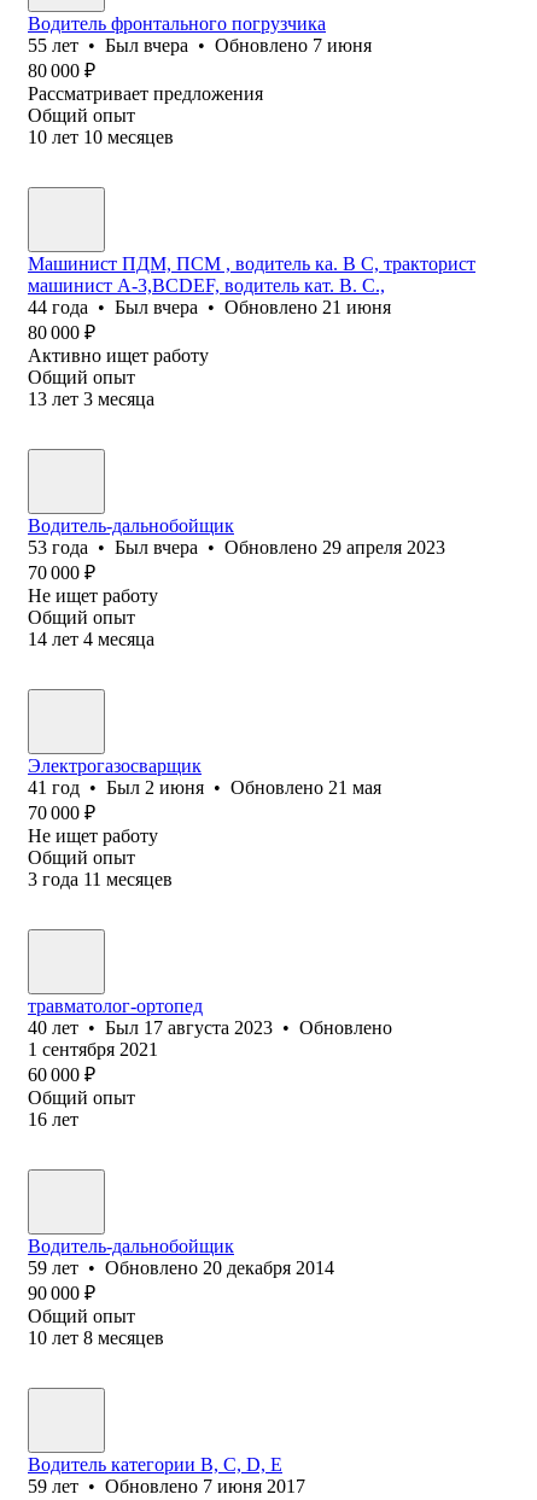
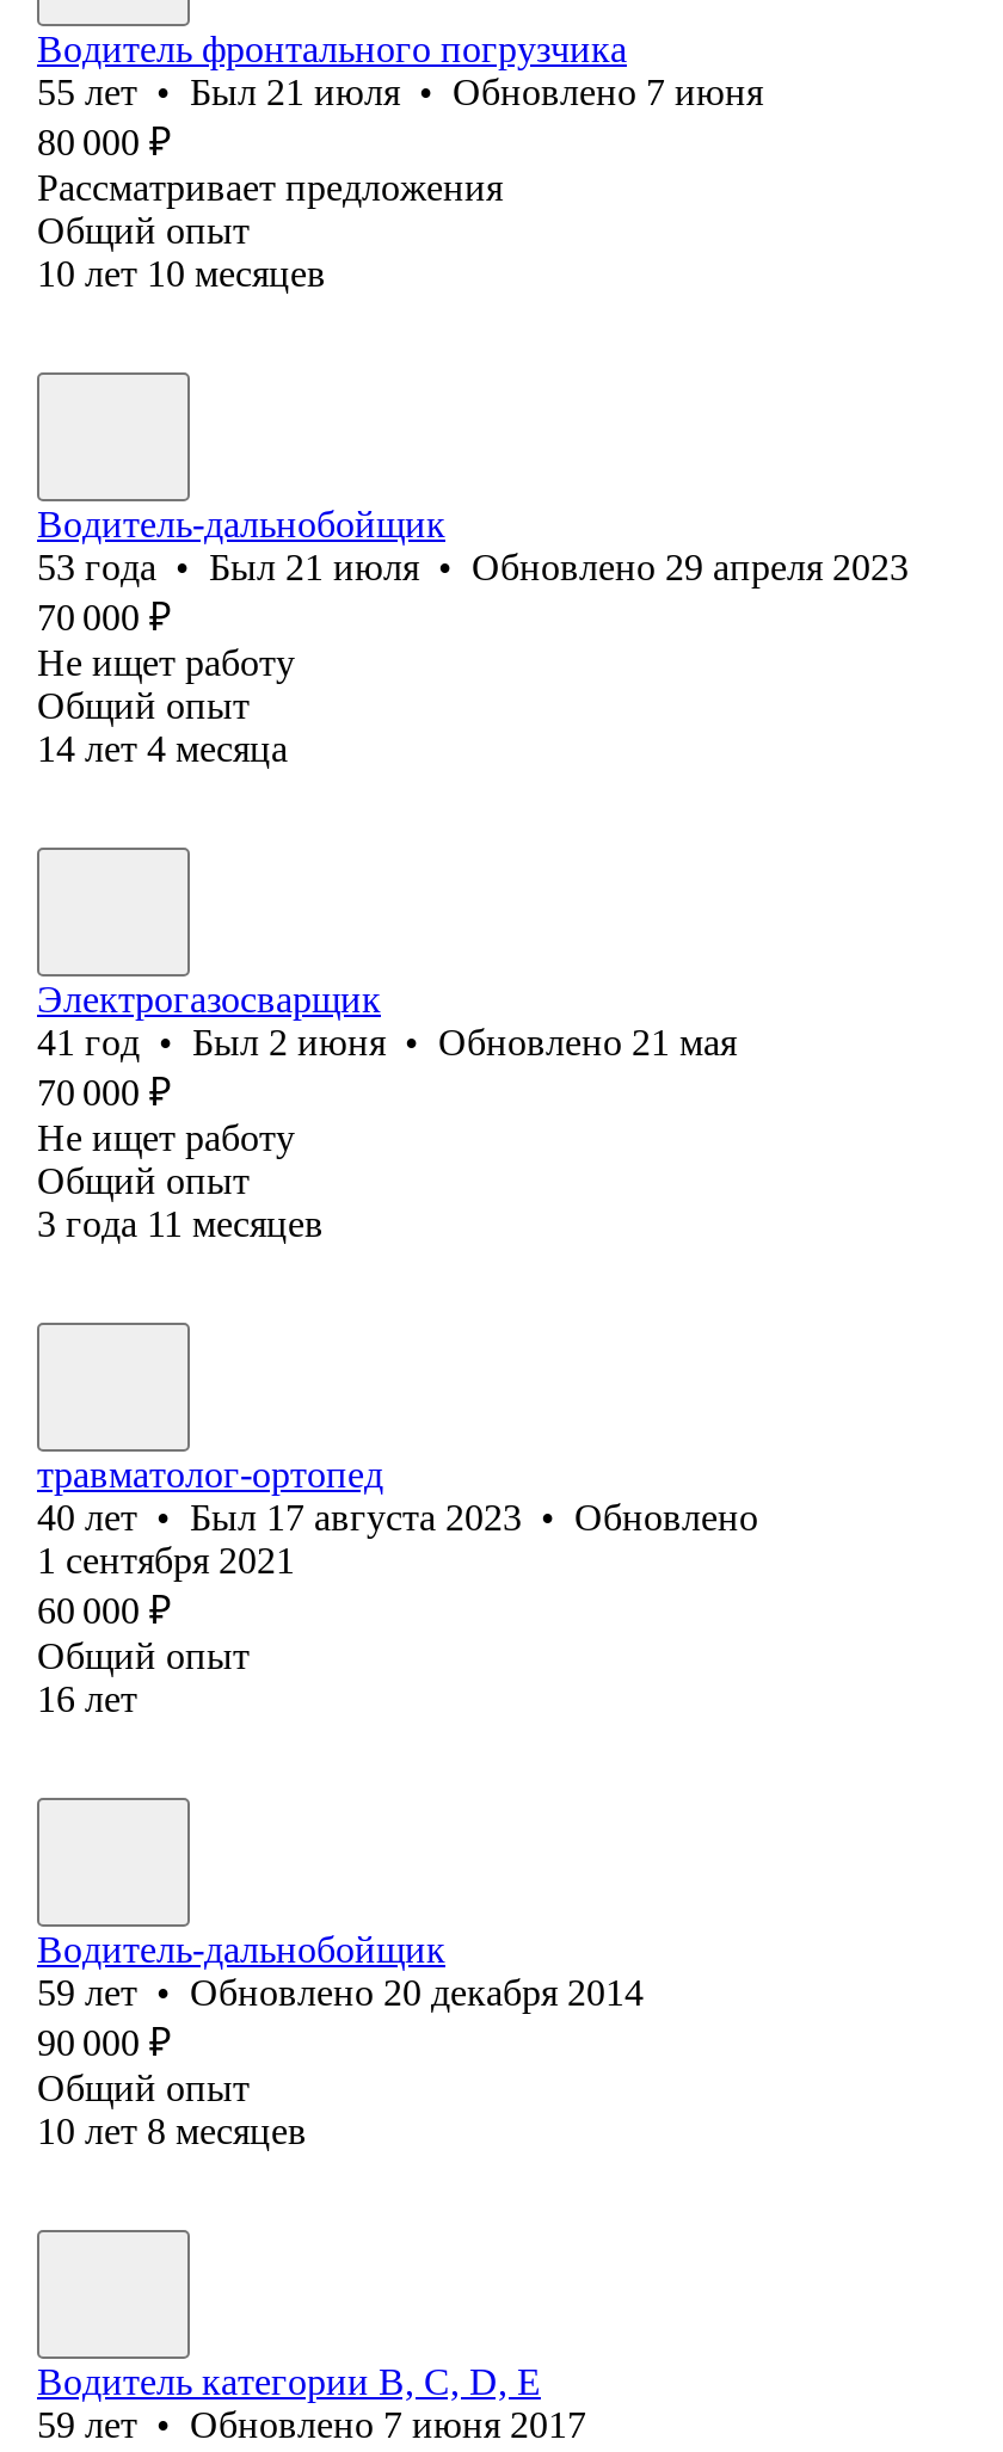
[28,35,372,55] 55 лет • Был вчера • Обновлено 7 июня -> [37,71,763,112] 55 лет • Был 21 июля • Обновлено 7 июня
[28,253,475,409] Машинист ПДМ, ПСМ , водитель ка. В С, тракторист | машинист А-3,BCDEF, водитель кат. В. С., | 44 года • Был вчера • Обновлено 21 июня | 80 000 ₽ | Активно ищет работу | Общий опыт | 13 лет 3 месяца -> none
[28,537,445,557] 53 года • Был вчера • Обновлено 29 апреля 2023 -> [37,547,909,587] 53 года • Был 21 июля • Обновлено 29 апреля 2023

